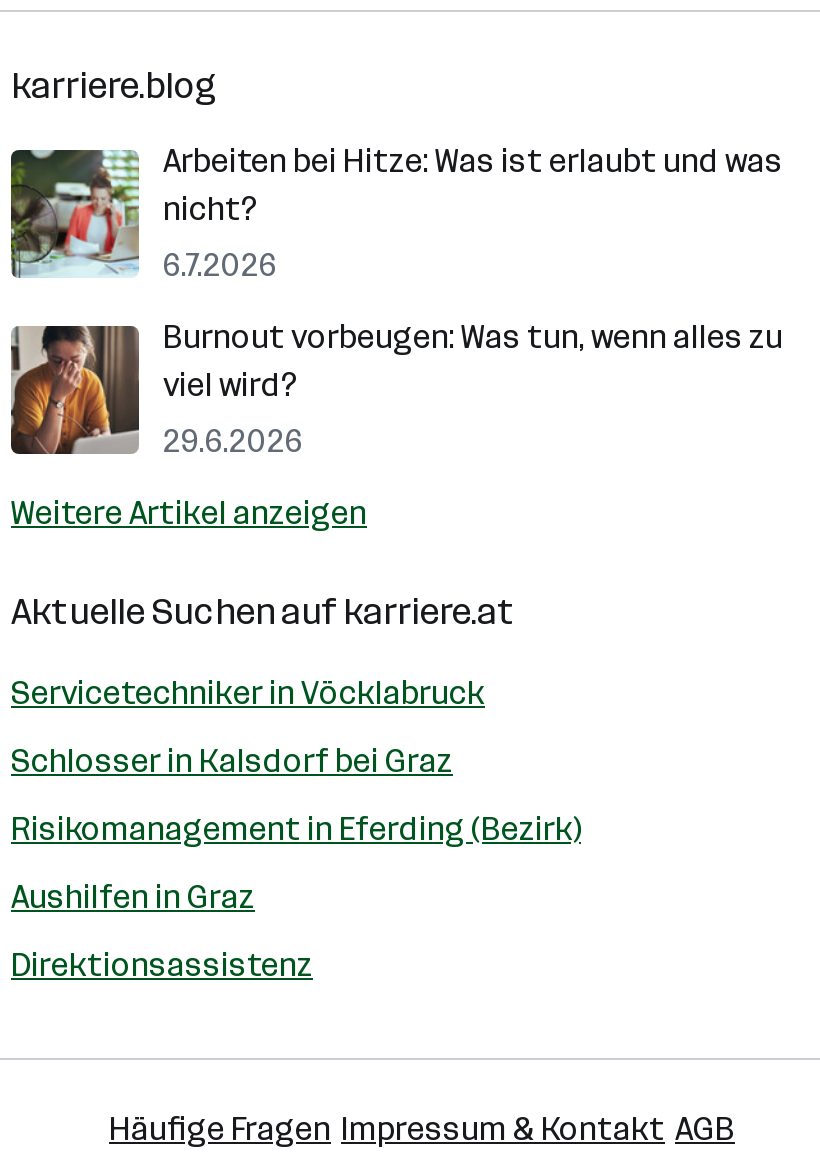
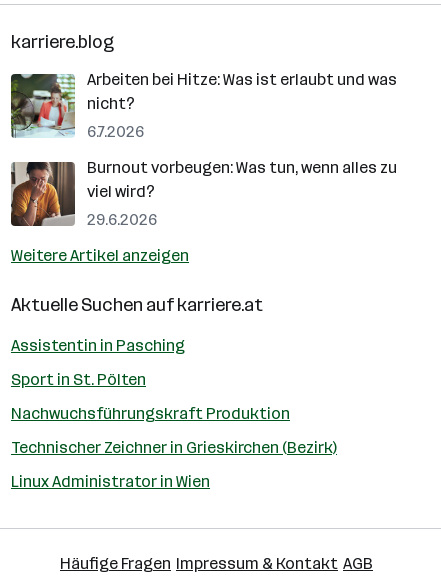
[11,674,485,712] Servicetechniker in Vöcklabruck -> [11,335,185,354] Assistentin in Pasching
[11,742,453,780] Schlosser in Kalsdorf bei Graz -> [11,369,146,388] Sport in St. Pölten
[11,810,581,848] Risikomanagement in Eferding (Bezirk) -> [11,403,290,422] Nachwuchsführungskraft Produktion
[11,878,255,916] Aushilfen in Graz -> [11,437,337,456] Technischer Zeichner in Grieskirchen (Bezirk)
[11,946,313,984] Direktionsassistenz -> [11,471,210,490] Linux Administrator in Wien

